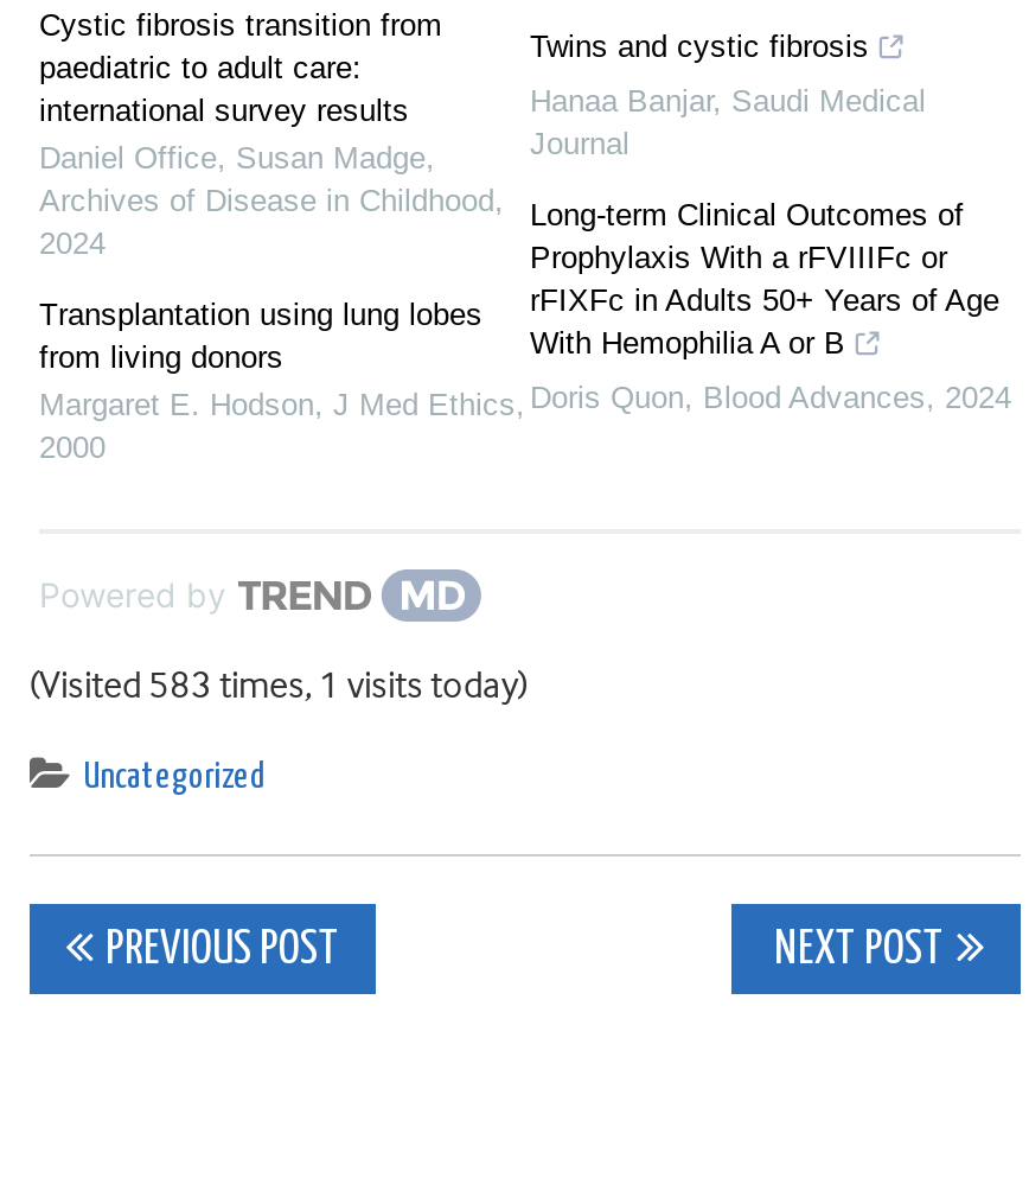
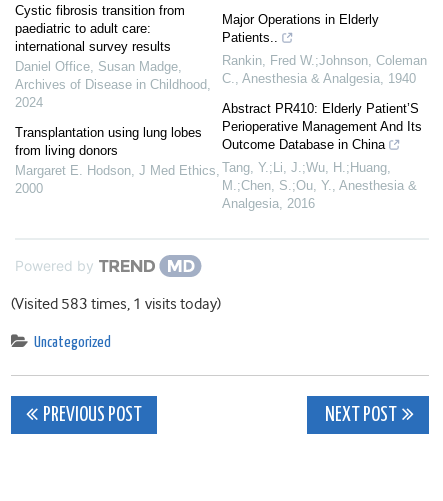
[530,29,869,65] Twins and cystic fibrosis -> [222,12,379,45] Major Operations in Elderly | Patients..
[530,84,926,162] Hanaa Banjar, Saudi Medical | Journal -> [222,53,427,86] Rankin, Fred W.;Johnson, Coleman | C., Anesthesia & Analgesia, 1940
[530,198,999,362] Long-term Clinical Outcomes of | Prophylaxis With a rFVIIIFc or | rFIXFc in Adults 50+ Years of Age | With Hemophilia A or B -> [222,101,422,152] Abstract PR410: Elderly Patient’S | Perioperative Management And Its | Outcome Database in China
[530,381,1011,416] Doris Quon, Blood Advances, 2024 -> [222,160,417,211] Tang, Y.;Li, J.;Wu, H.;Huang, | M.;Chen, S.;Ou, Y., Anesthesia & | Analgesia, 2016

